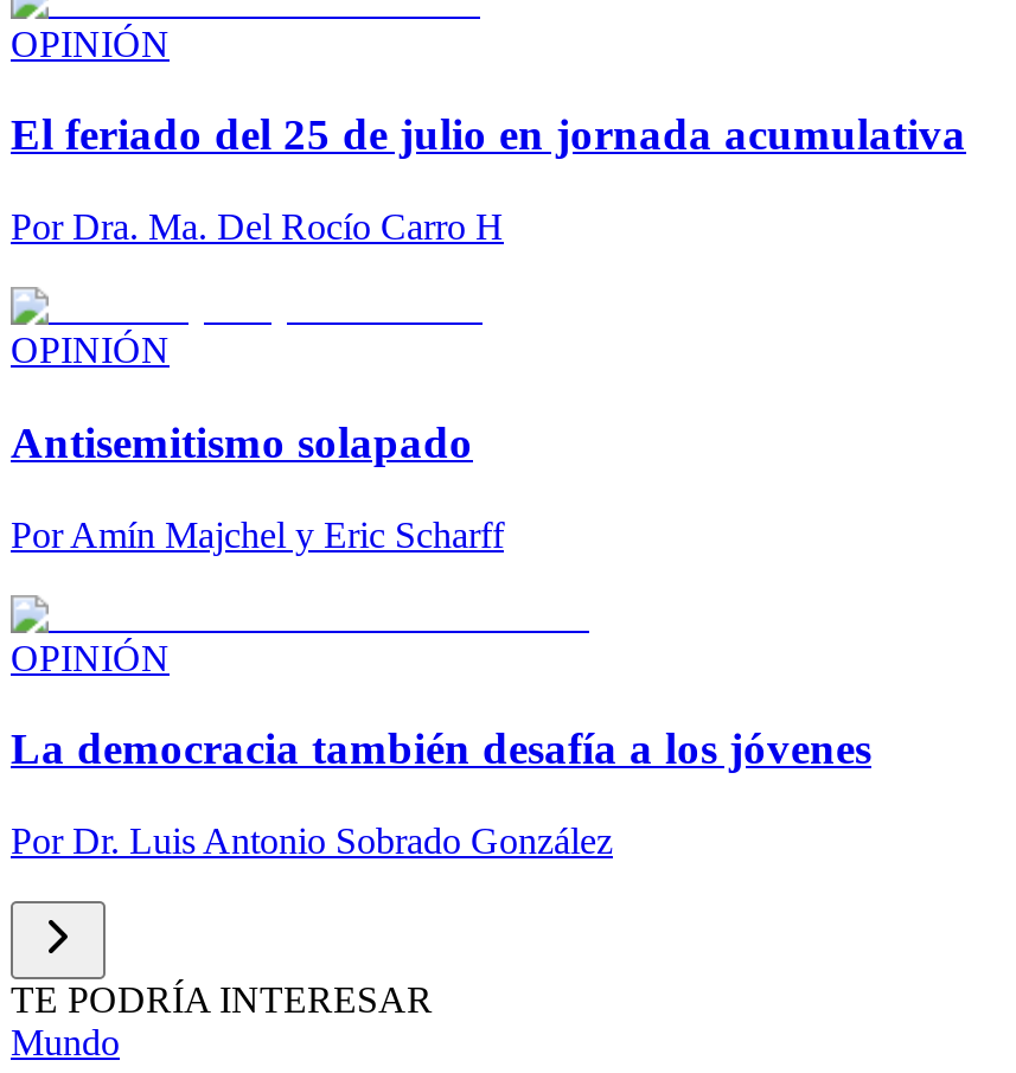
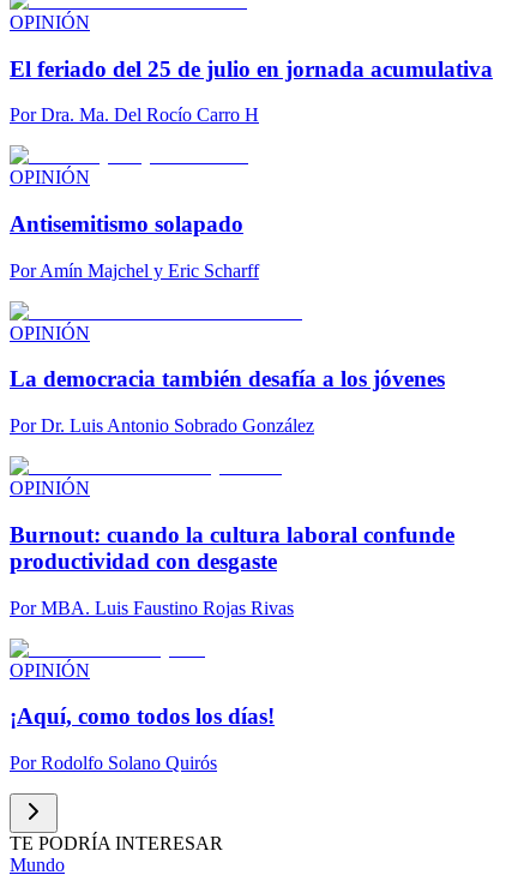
none -> [10,478,454,773] OPINIÓN | Burnout: cuando la cultura laboral confunde | productividad con desgaste | Por MBA. Luis Faustino Rojas Rivas | OPINIÓN | ¡Aquí, como todos los días! | Por Rodolfo Solano Quirós

